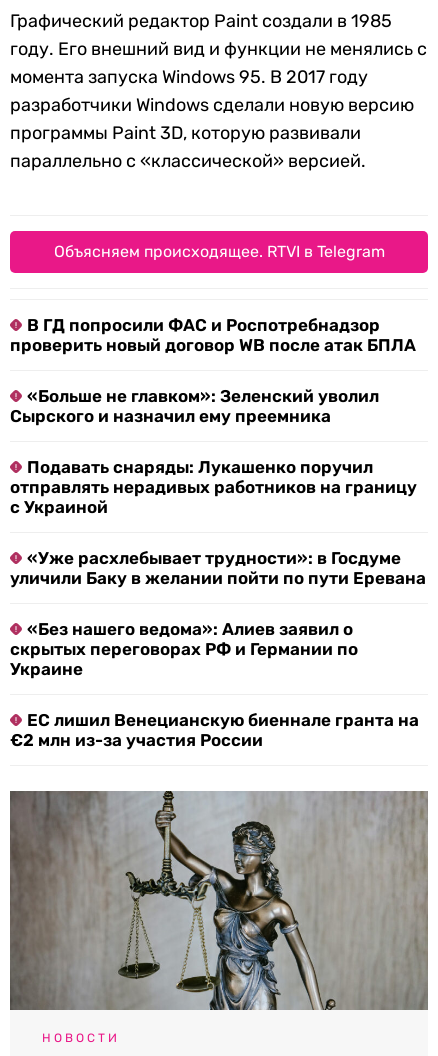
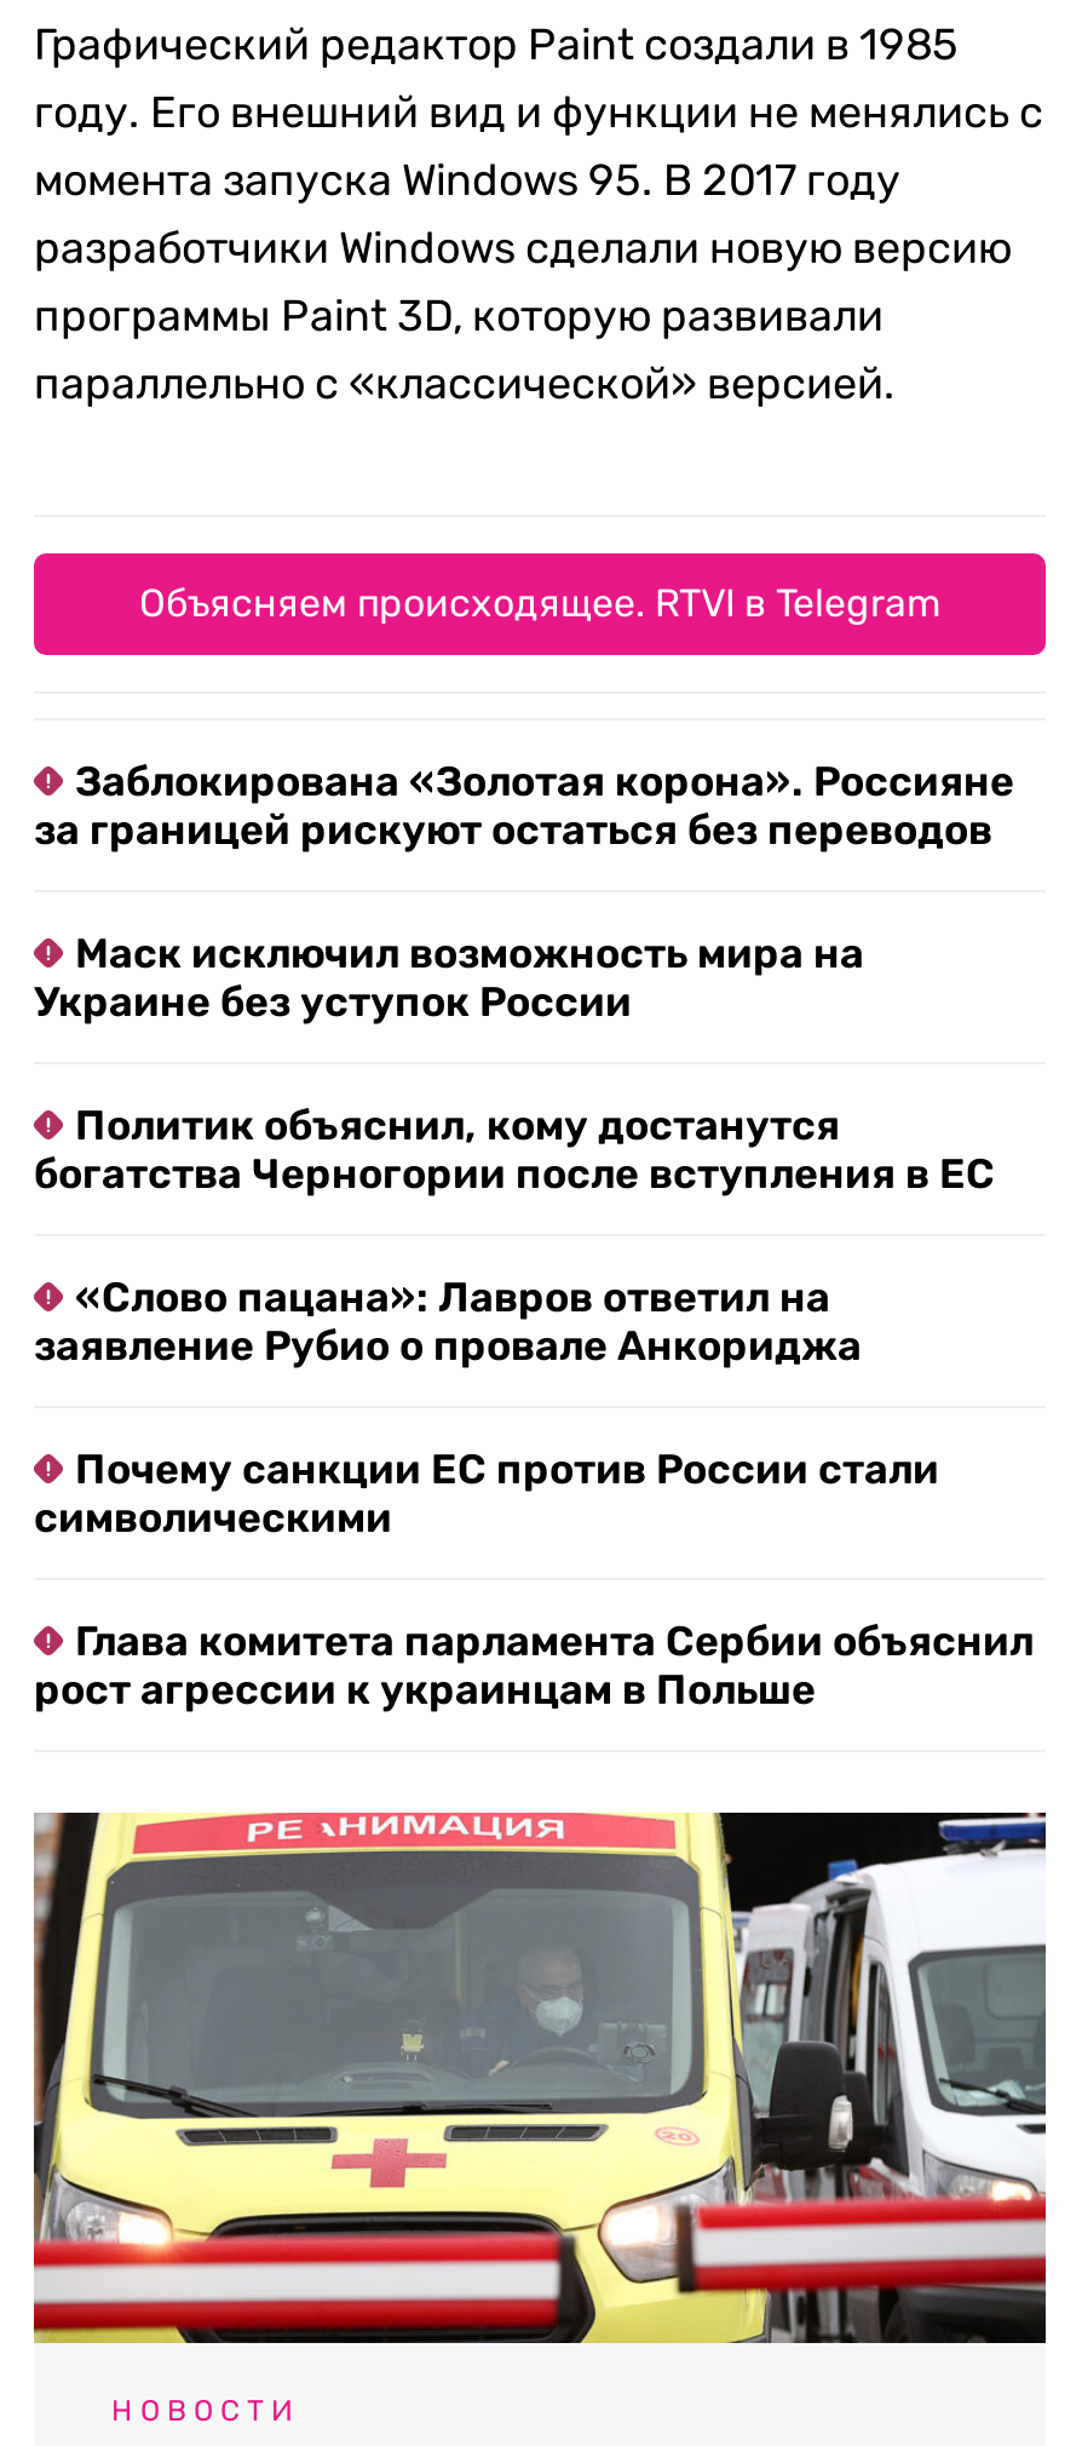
[10,315,416,355] В ГД попросили ФАС и Роспотребнадзор | проверить новый договор WB после атак БПЛА -> [34,757,1014,854] Заблокирована «Золотая корона». Россияне | за границей рискуют остаться без переводов
[10,386,379,426] «Больше не главком»: Зеленский уволил | Сырского и назначил ему преемника -> [34,929,864,1026] Маск исключил возможность мира на | Украине без уступок России
[10,457,417,517] Подавать снаряды: Лукашенко поручил | отправлять нерадивых работников на границу | с Украиной -> [34,1101,995,1198] Политик объяснил, кому достанутся | богатства Черногории после вступления в ЕС
[10,548,426,588] «Уже расхлебывает трудности»: в Госдуме | уличили Баку в желании пойти по пути Еревана -> [34,1273,862,1370] «Слово пацана»: Лавров ответил на | заявление Рубио о провале Анкориджа
[10,619,358,679] «Без нашего ведома»: Алиев заявил о | скрытых переговорах РФ и Германии по | Украине -> [34,1445,939,1542] Почему санкции ЕС против России стали | символическими
[10,710,419,750] ЕС лишил Венецианскую биеннале гранта на | €2 млн из-за участия России -> [34,1617,1034,1714] Глава комитета парламента Сербии объяснил | рост агрессии к украинцам в Польше
[9,790,429,1011] [image] -> [31,1813,1048,2345] [image]

